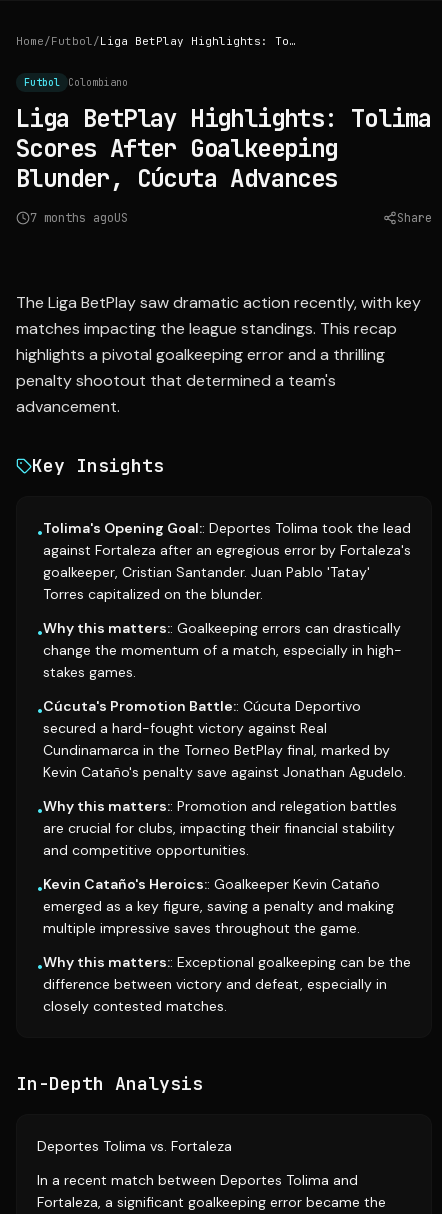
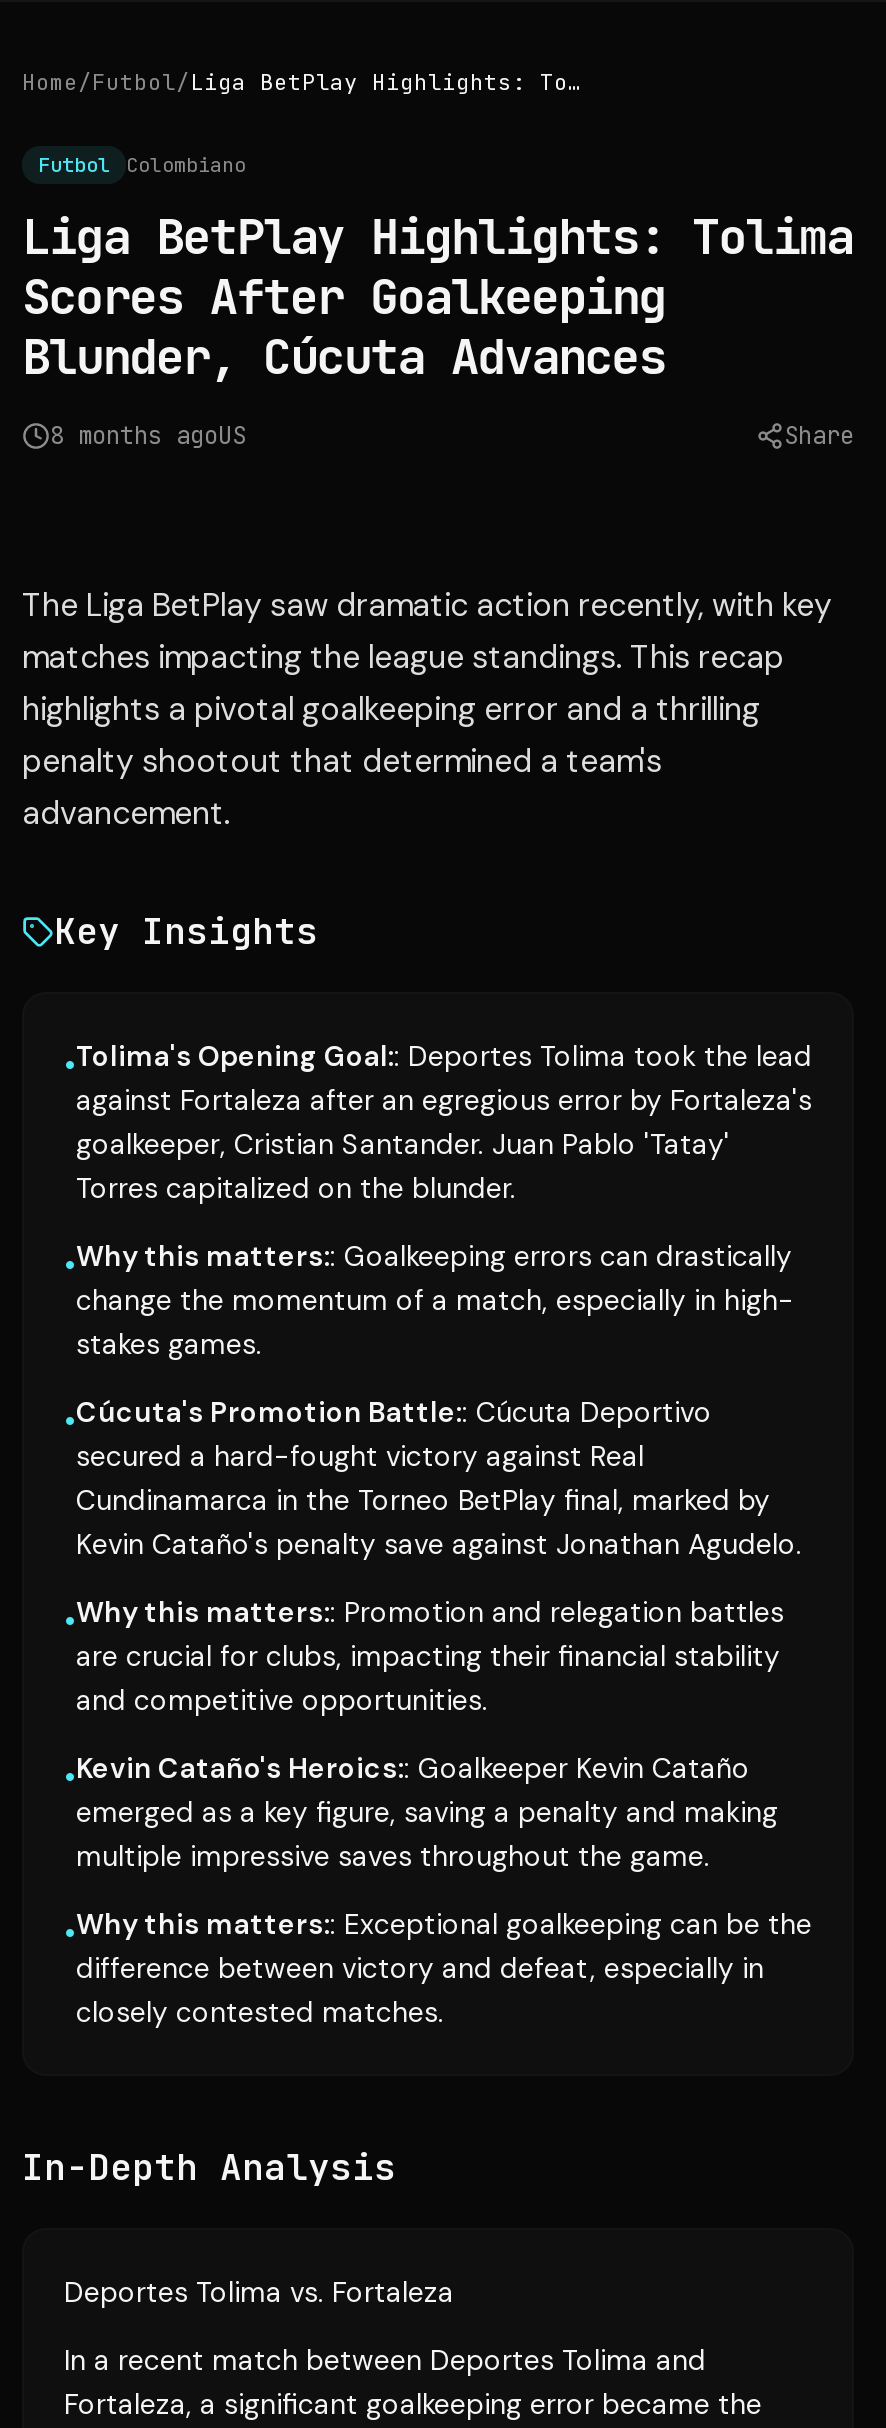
[30,210,128,226] 7 months agoUS -> [50,420,246,452] 8 months agoUS

